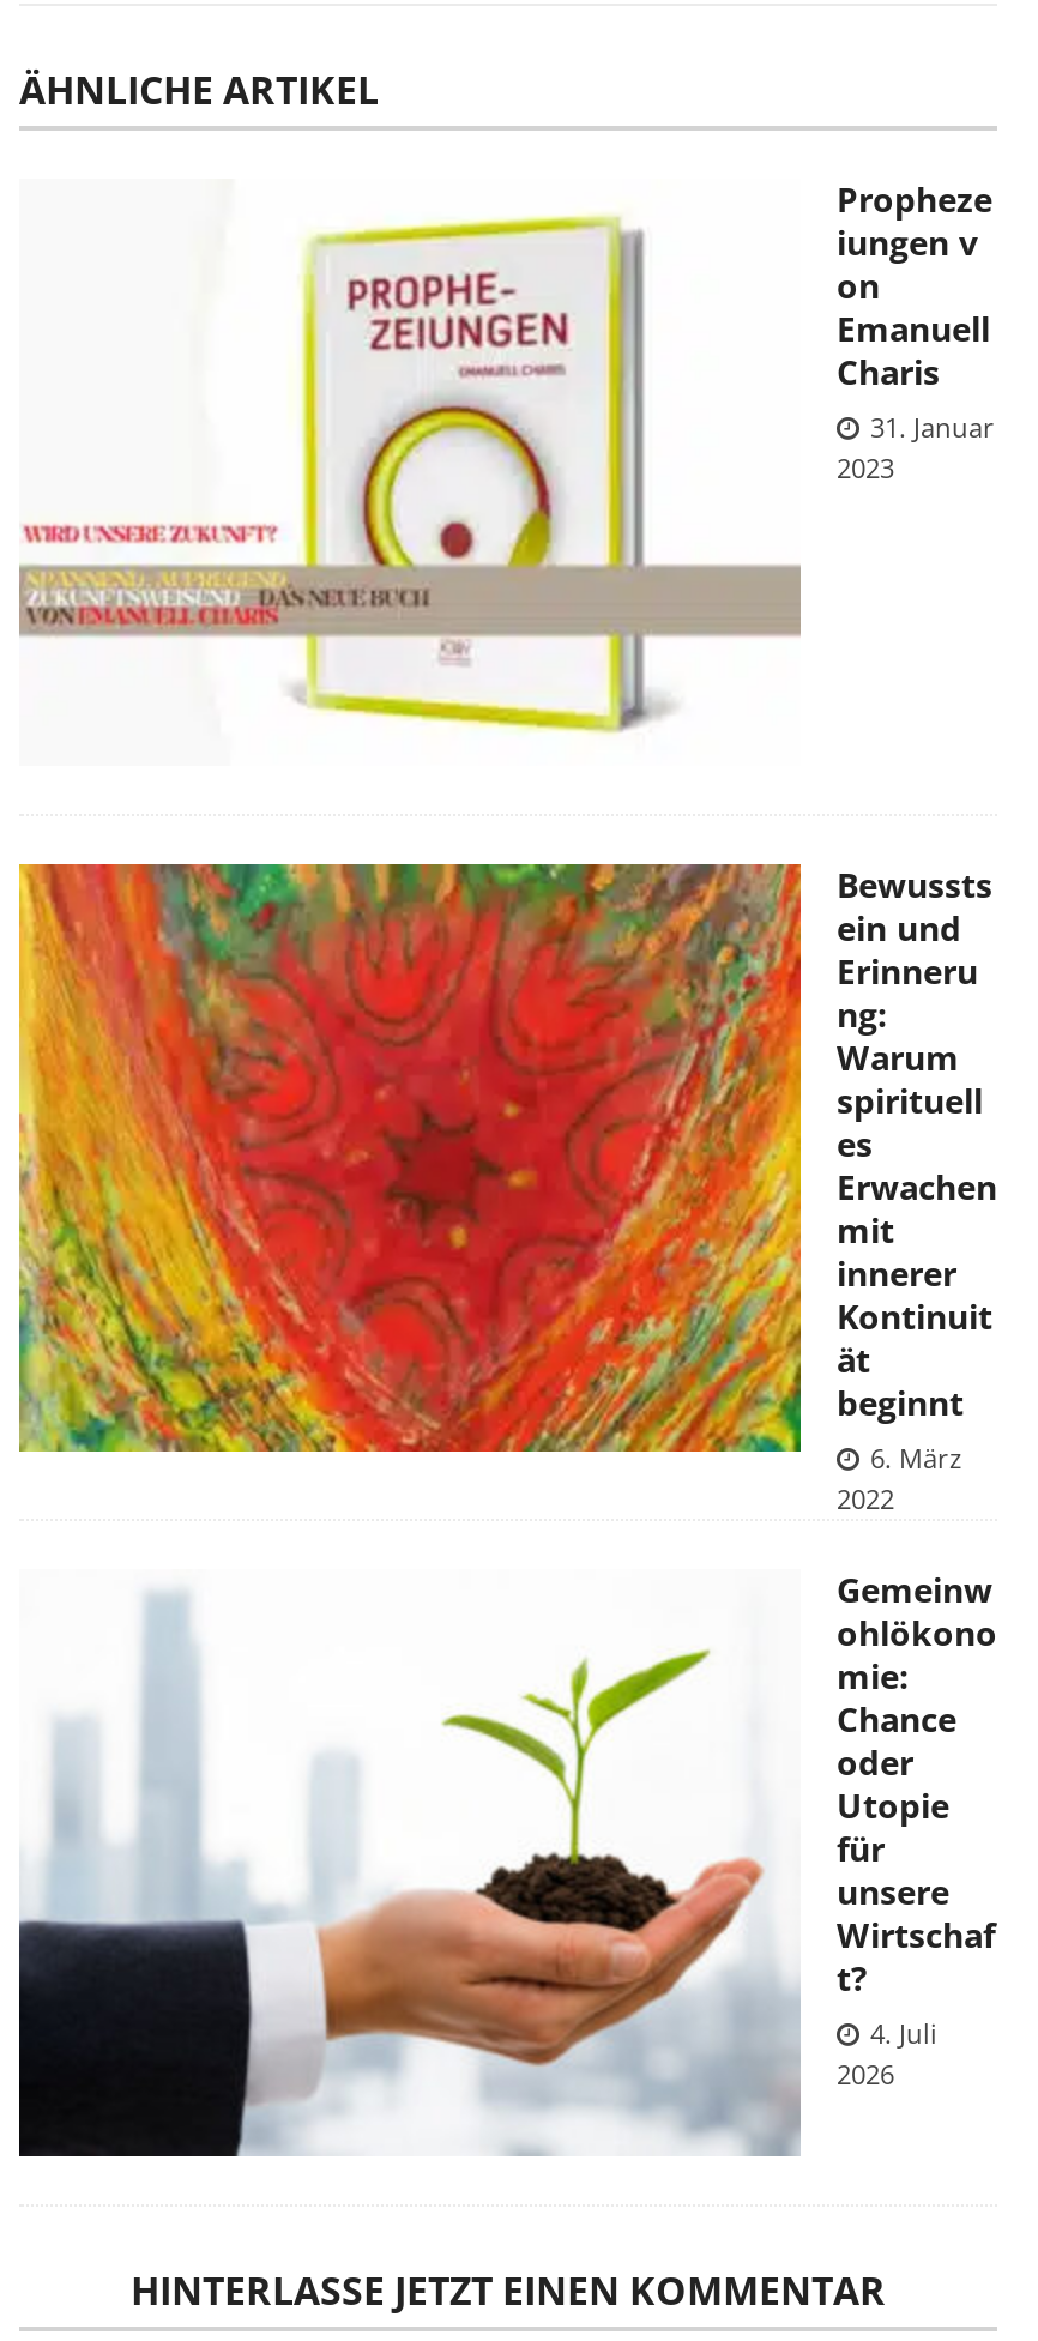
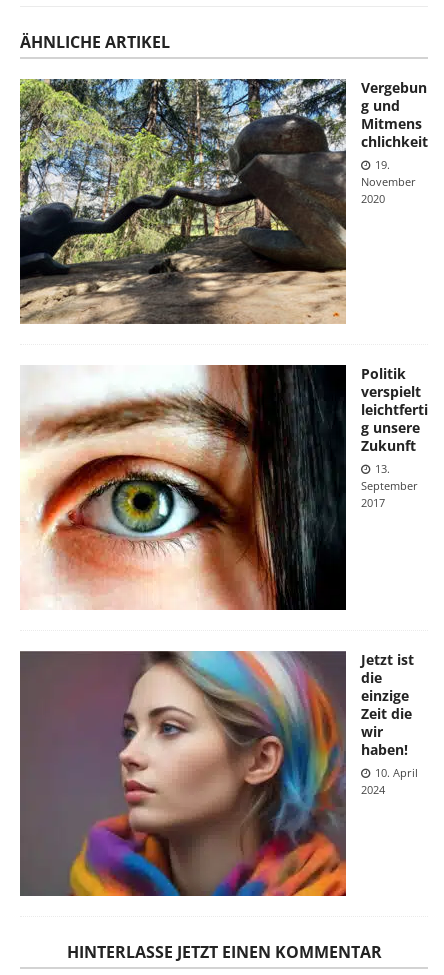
[19,175,995,766] [image] | Propheze | iungen v | on | Emanuell | Charis | 31. Januar | 2023 -> [19,78,428,325] [image] | Vergebun | g und | Mitmens | chlichkeit | 19. | November | 2020
[17,861,997,1515] [image] | Bewussts | ein und | Erinneru | ng: | Warum | spirituell | es | Erwachen | mit | innerer | Kontinuit | ät | beginnt | 6. März | 2022 -> [20,364,428,611] [image] | Politik | verspielt | leichtferti | g unsere | Zukunft | 13. | September | 2017
[19,1566,997,2159] [image] | Gemeinw | ohlökono | mie: | Chance | oder | Utopie | für | unsere | Wirtschaf | t? | 4. Juli | 2026 -> [19,650,418,897] [image] | Jetzt ist | die | einzige | Zeit die | wir | haben! | 10. April | 2024

